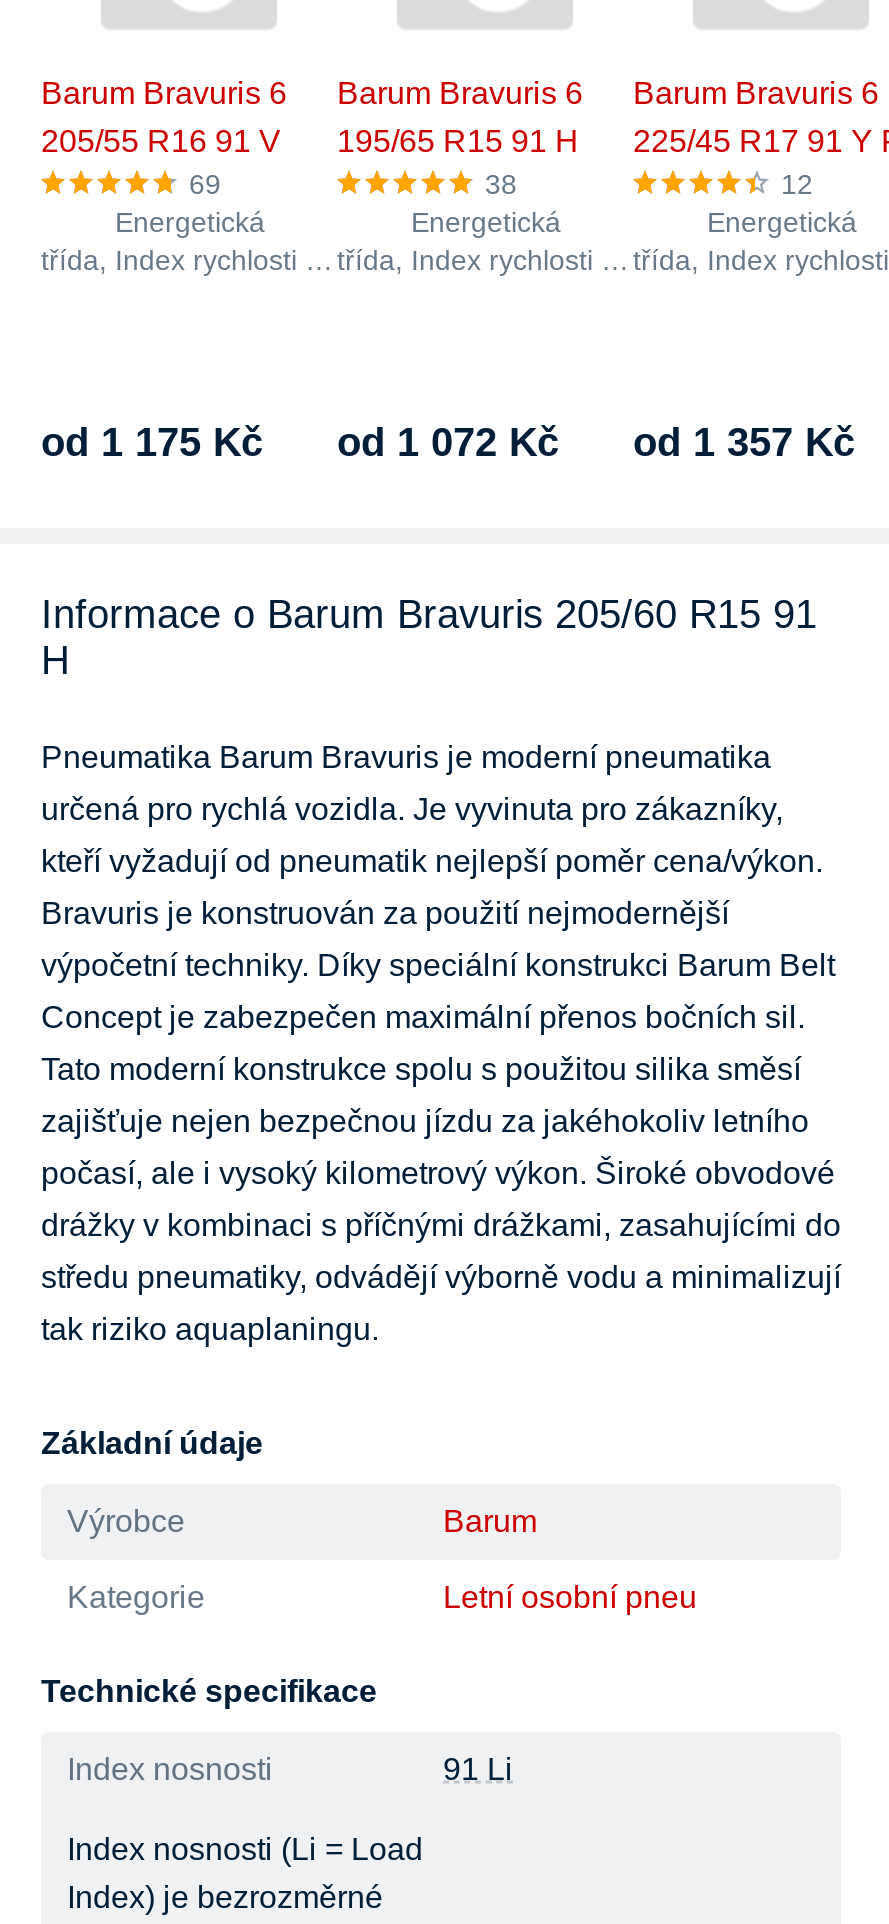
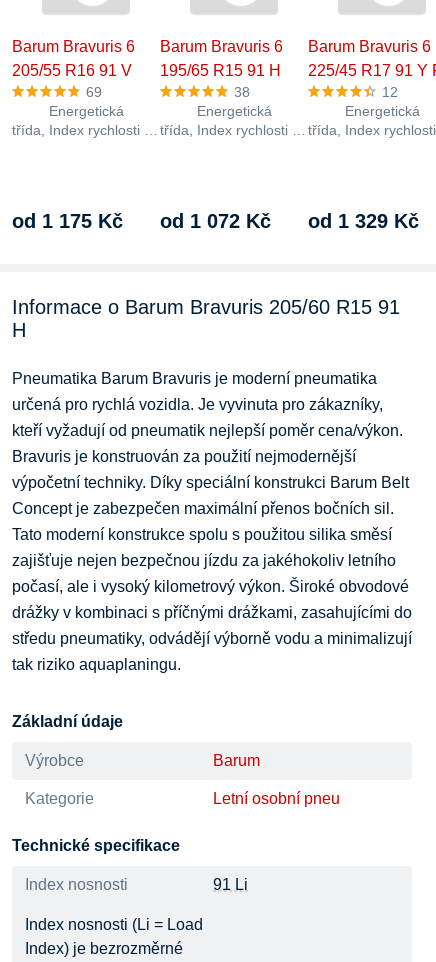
[41,420,855,464] od 1 175 Kč od 1 072 Kč od 1 357 Kč -> [12,210,419,232] od 1 175 Kč od 1 072 Kč od 1 329 Kč

